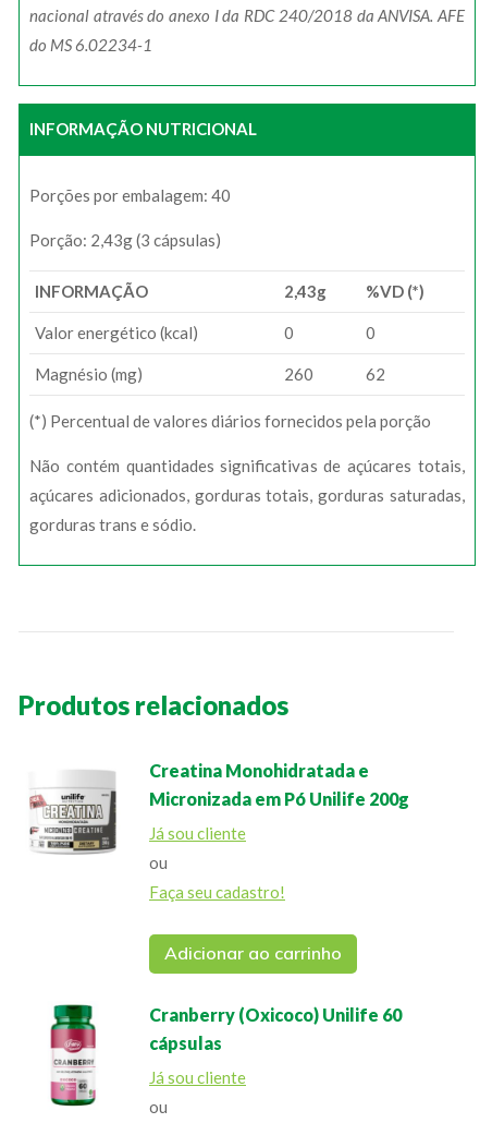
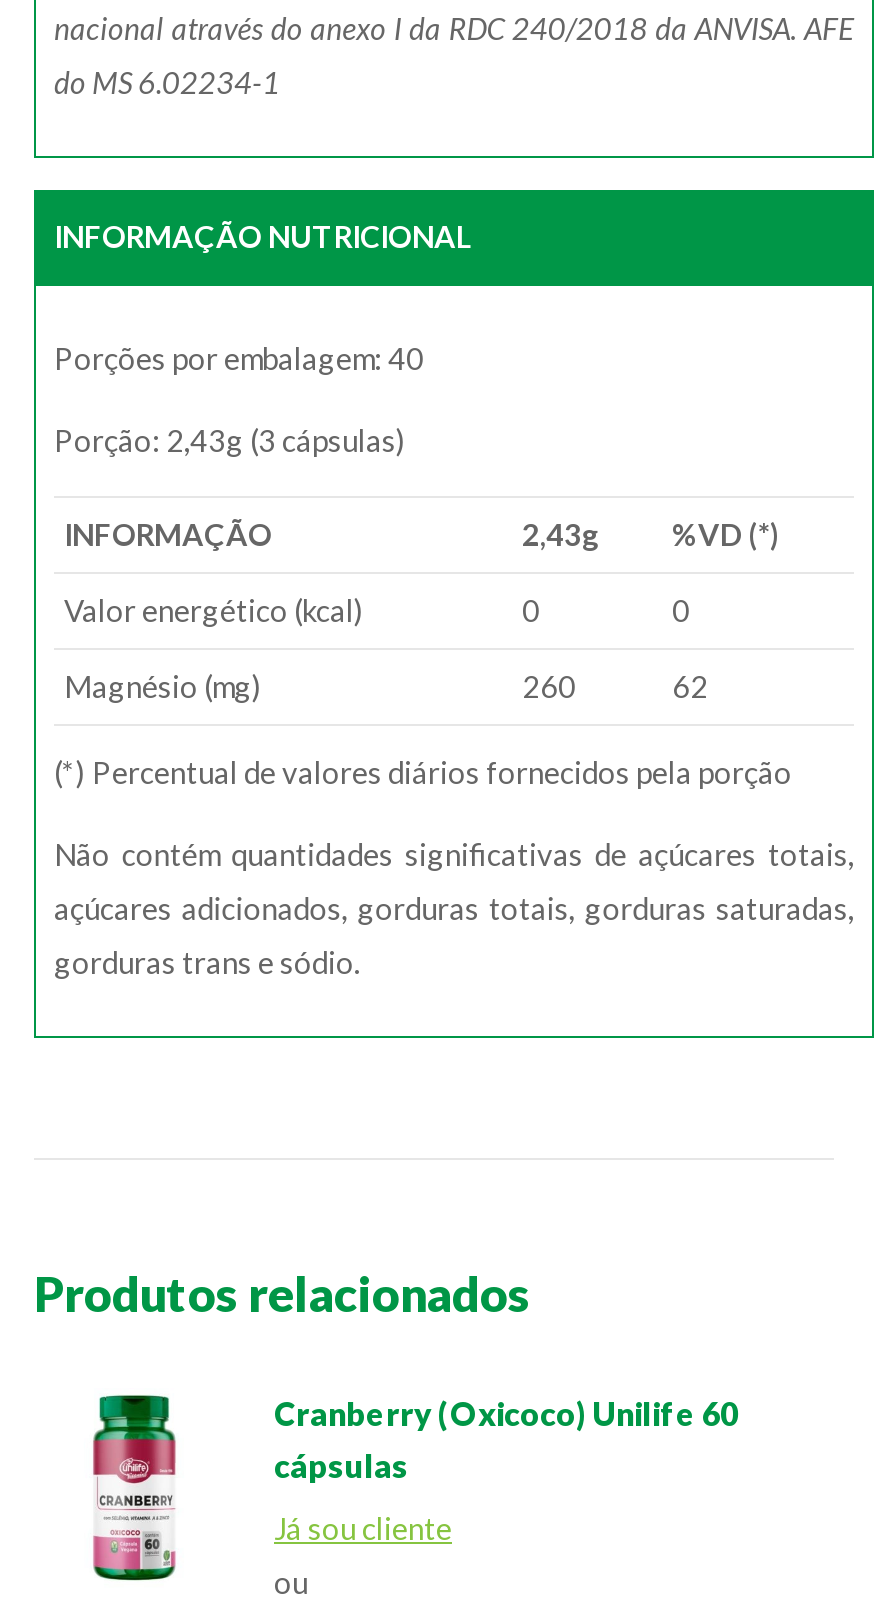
[28,760,409,964] [image] | Creatina Monohidratada e | Micronizada em Pó Unilife 200g | Já sou cliente | ou | Faça seu cadastro! | Adicionar ao carrinho -> none

